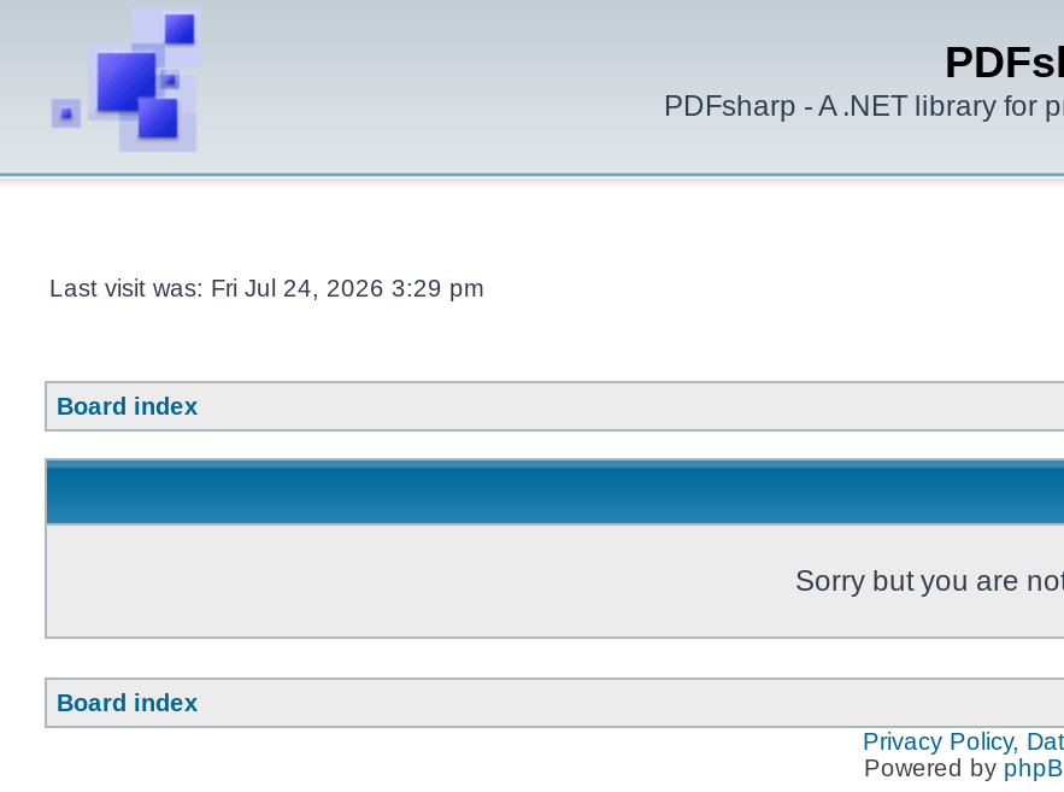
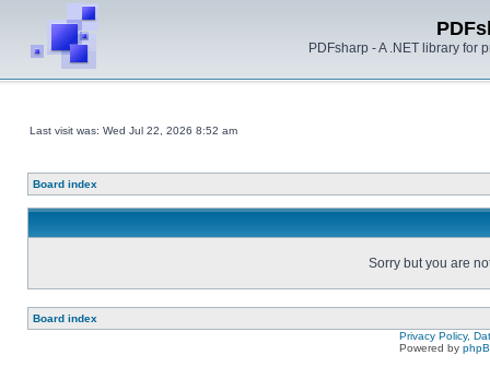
[49,275,483,301] Last visit was: Fri Jul 24, 2026 3:29 pm -> [30,125,237,137] Last visit was: Wed Jul 22, 2026 8:52 am

